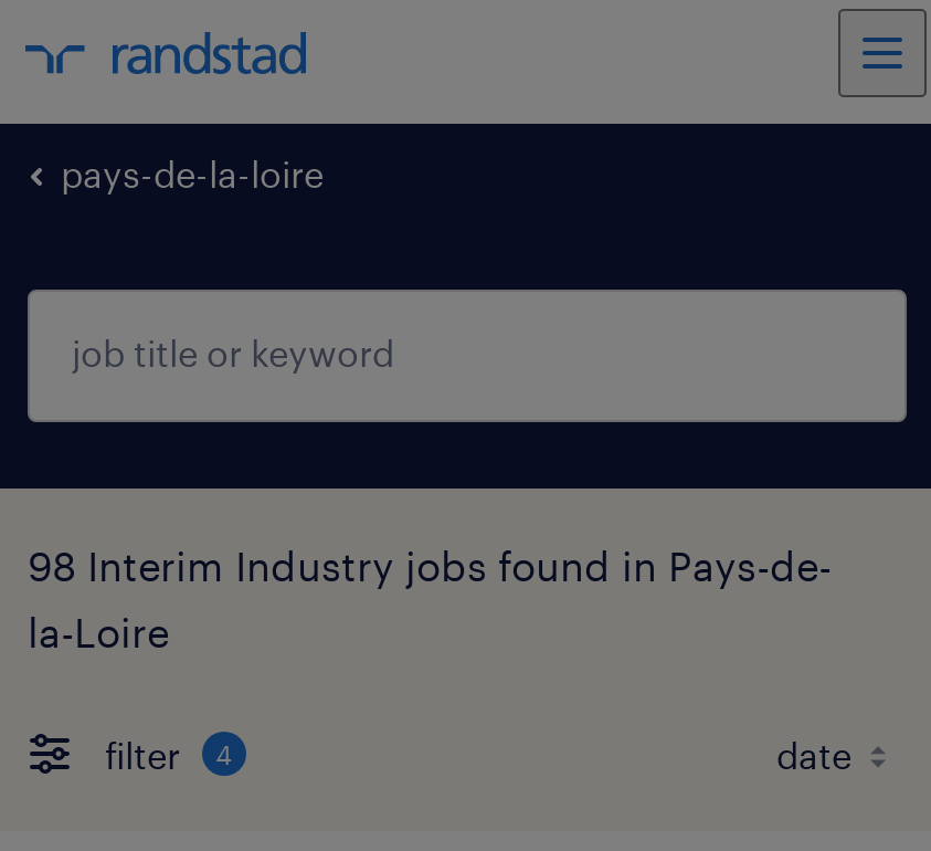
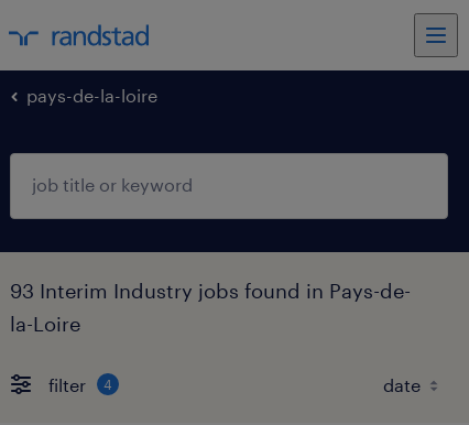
[28,542,832,590] 98 Interim Industry jobs found in Pays-de- -> [10,279,411,303] 93 Interim Industry jobs found in Pays-de-

